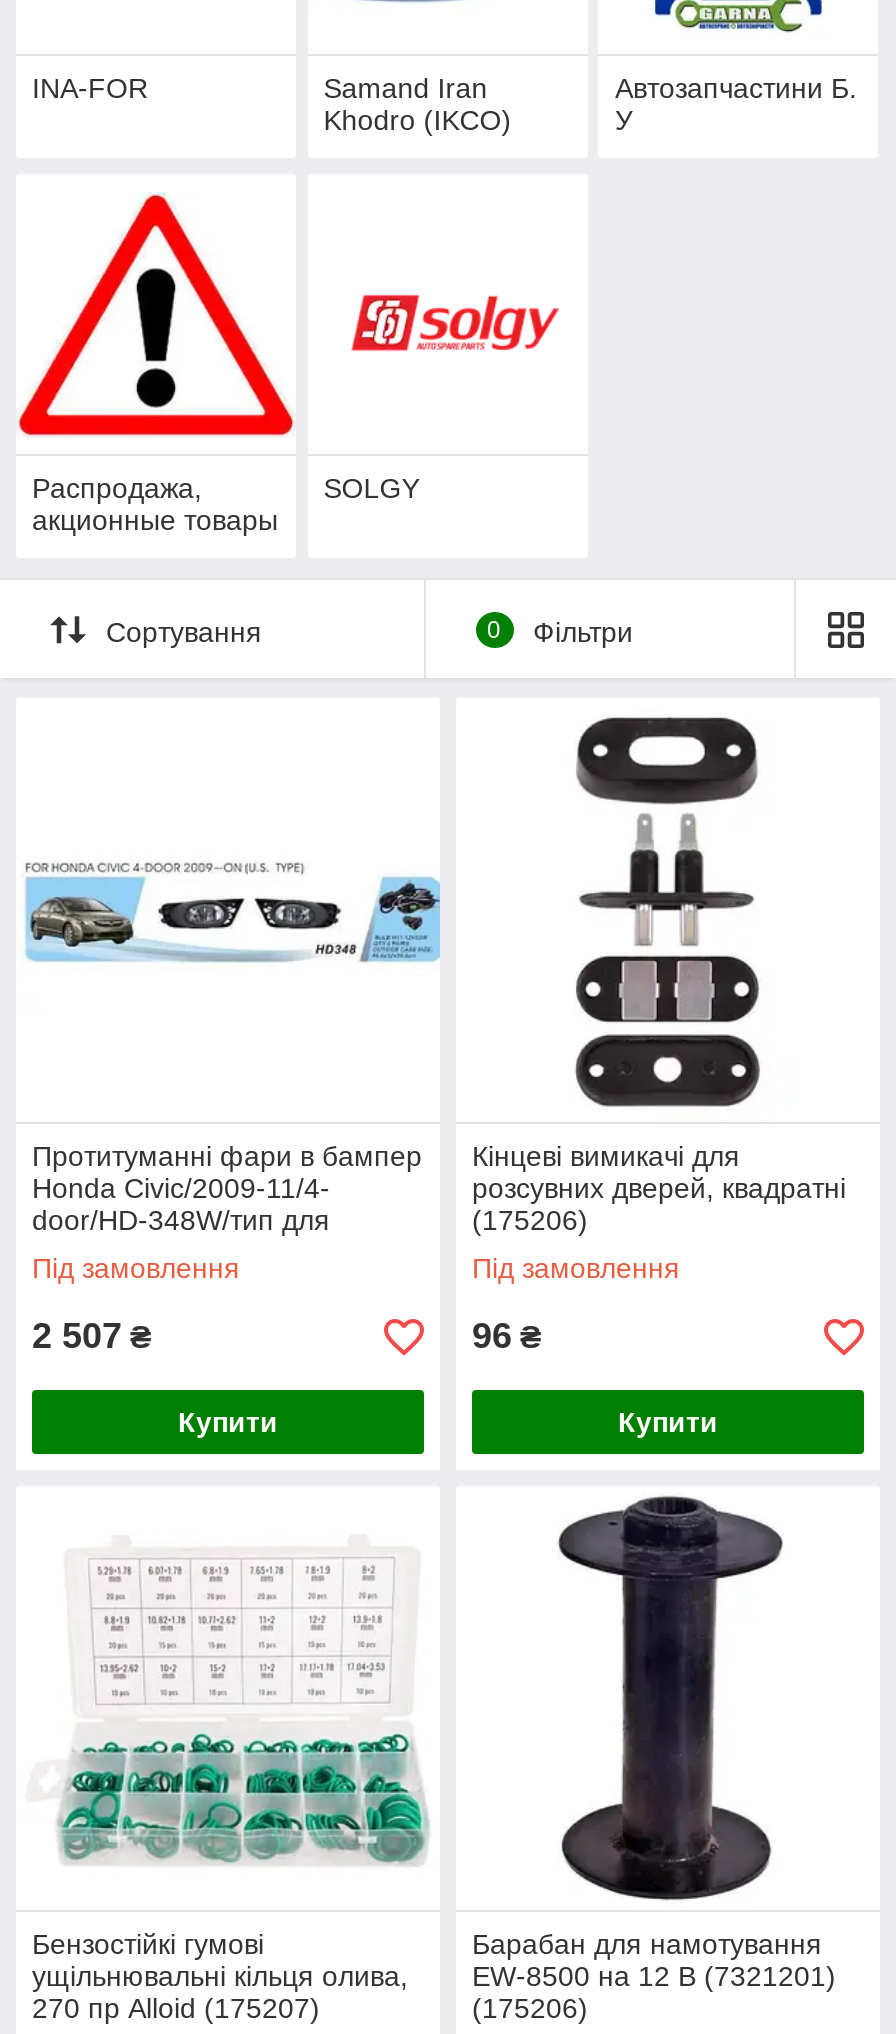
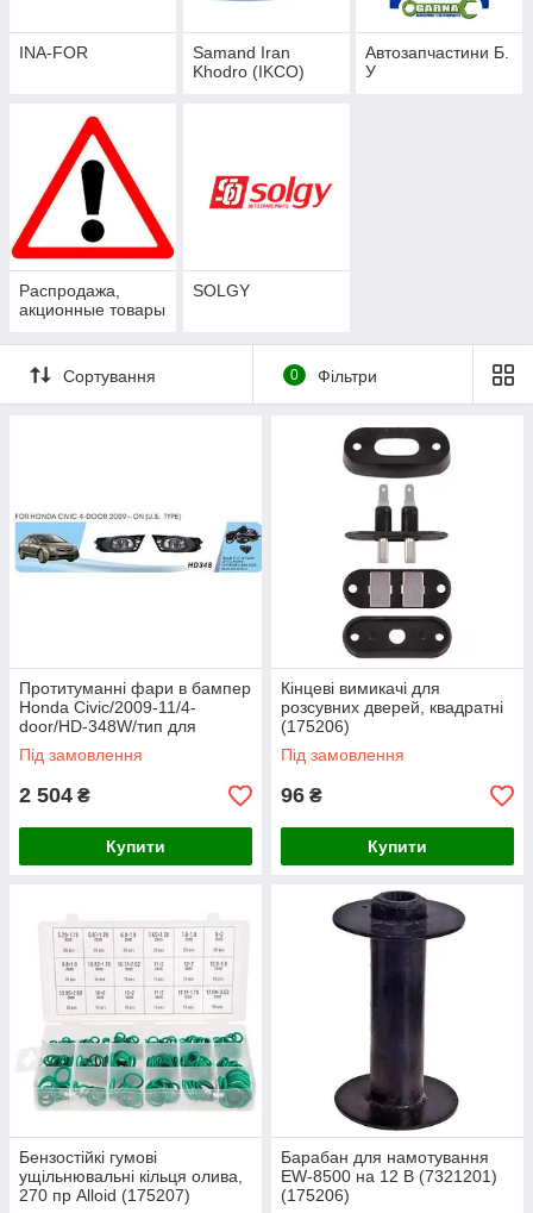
[32,1317,152,1357] 2 507 ₴ -> [19,784,90,808] 2 504 ₴

